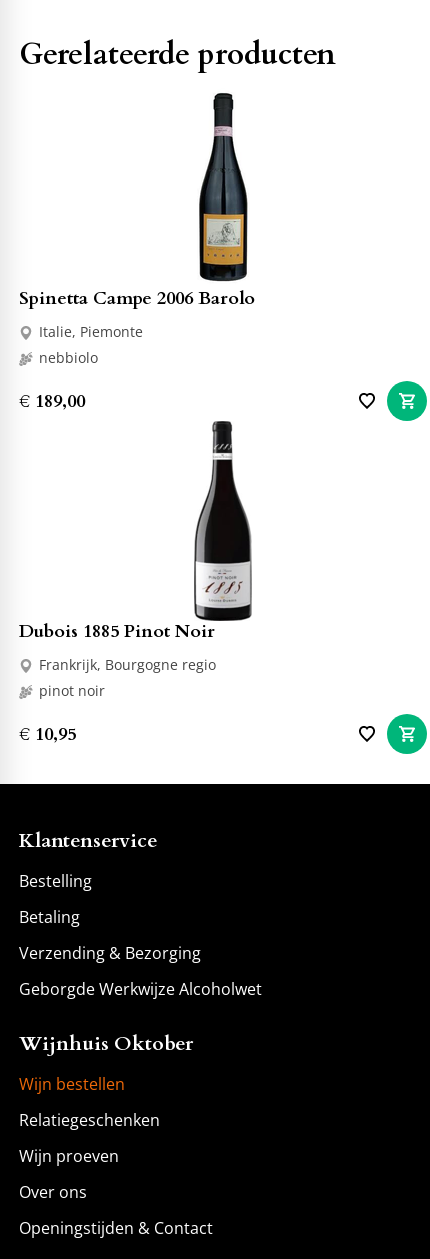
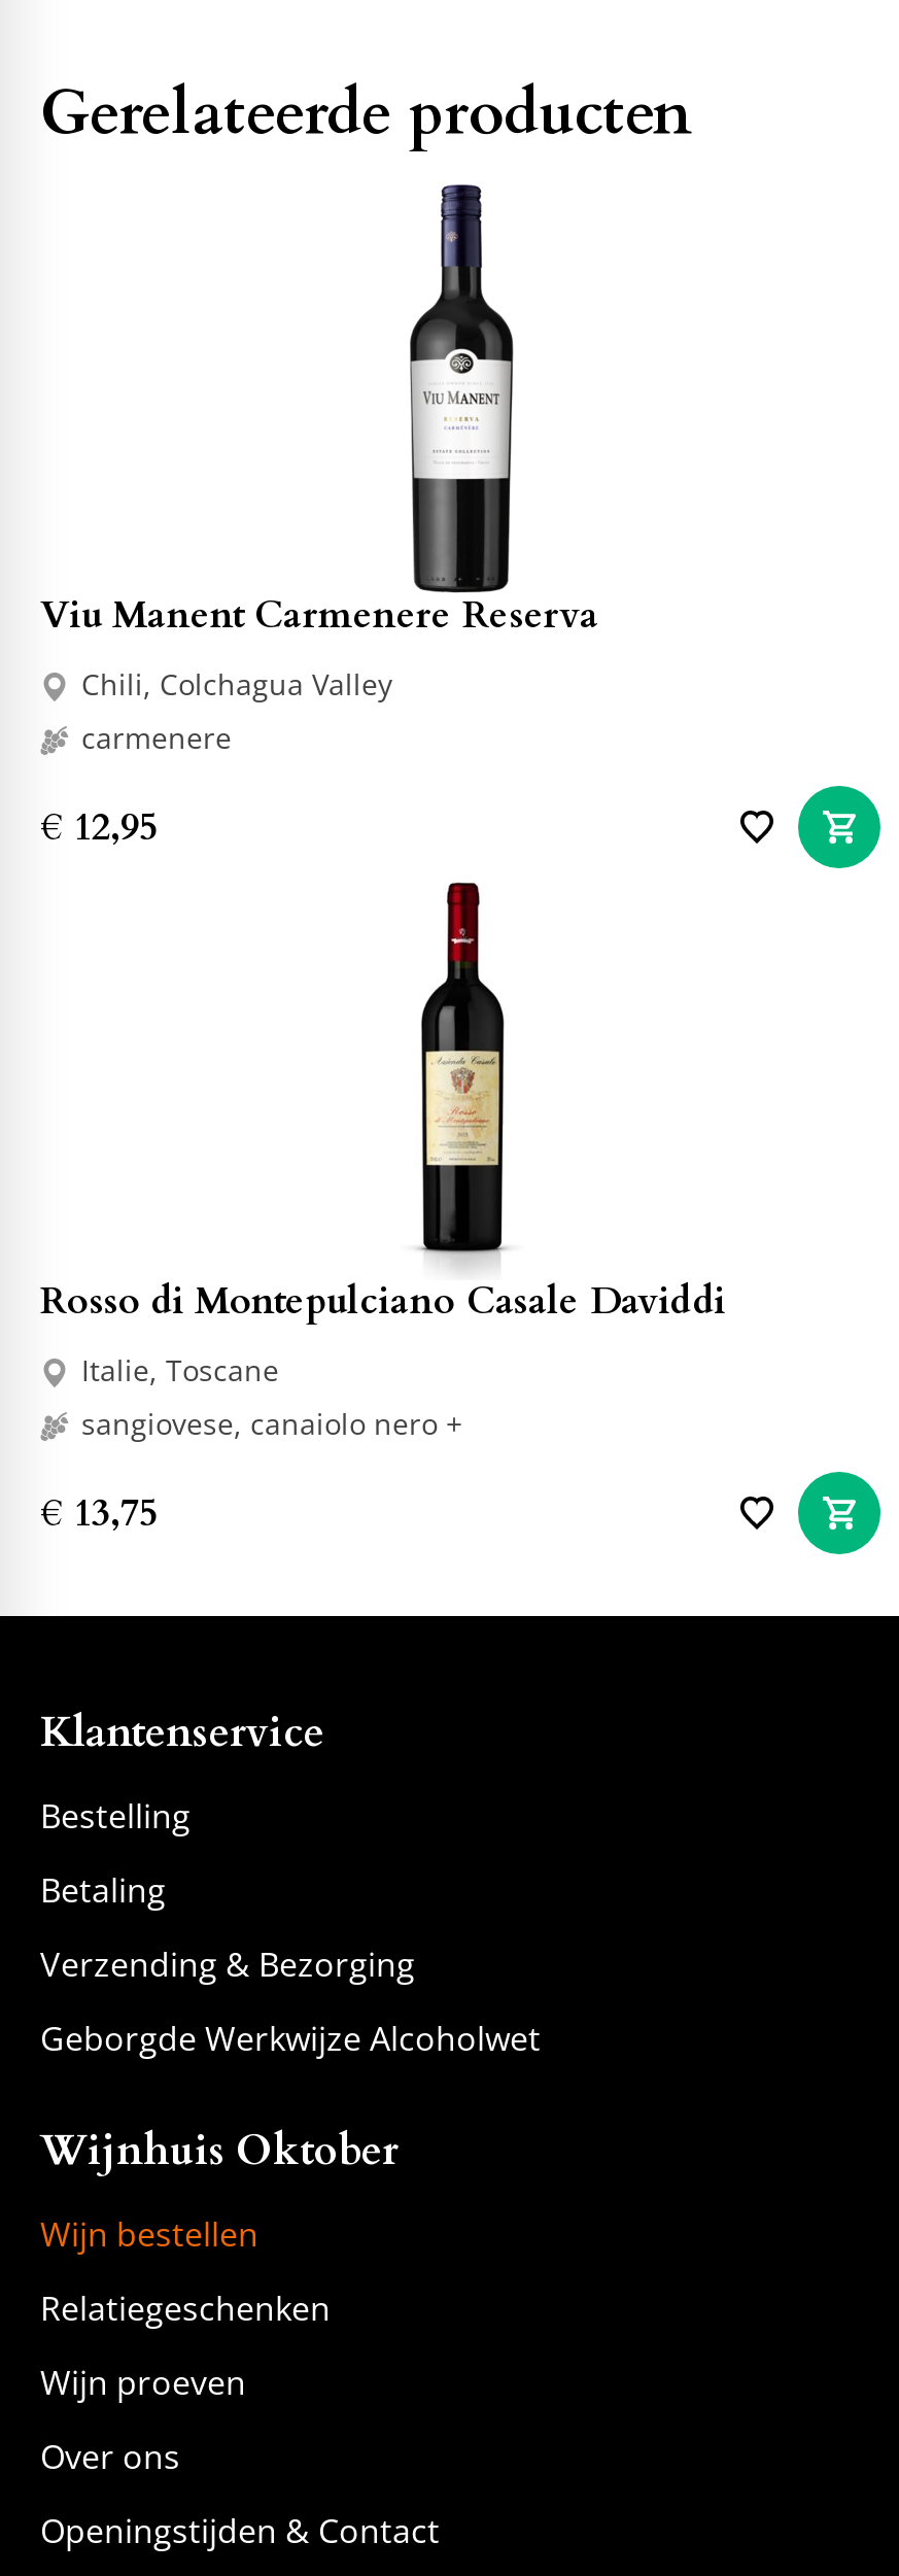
[19,89,255,367] [image] | Spinetta Campe 2006 Barolo | Italie, Piemonte | nebbiolo -> [40,182,598,757] [image] | Viu Manent Carmenere Reserva | Chili, Colchagua Valley | carmenere
[19,389,85,414] € 189,00 -> [40,802,158,853] € 12,95
[19,420,253,700] [image] | Dubois 1885 Pinot Noir | Frankrijk, Bourgogne regio | pinot noir -> [40,868,726,1443] [image] | Rosso di Montepulciano Casale Daviddi | Italie, Toscane | sangiovese, canaiolo nero +
[19,722,76,747] € 10,95 -> [40,1488,158,1539] € 13,75

